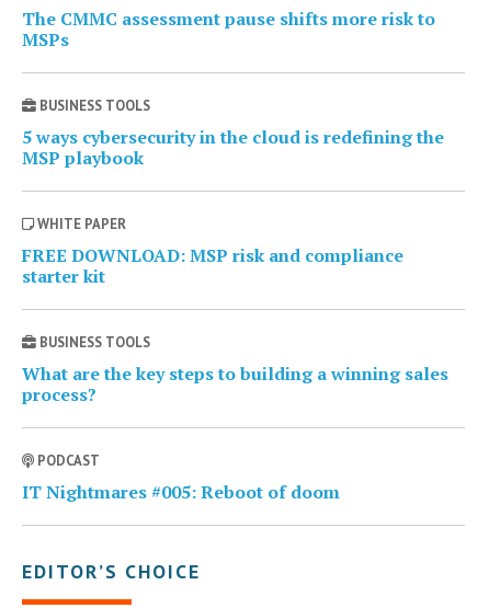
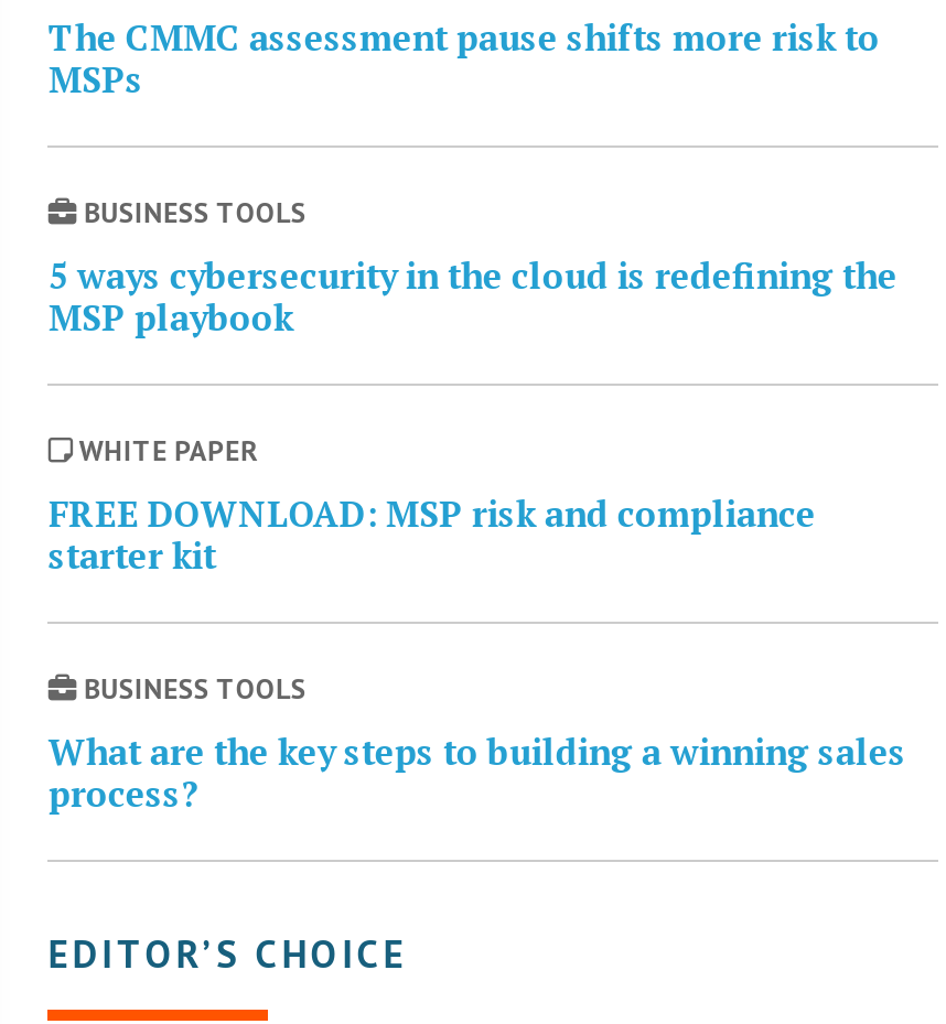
[22,451,340,504] PODCAST | IT Nightmares #005: Reboot of doom -> none

